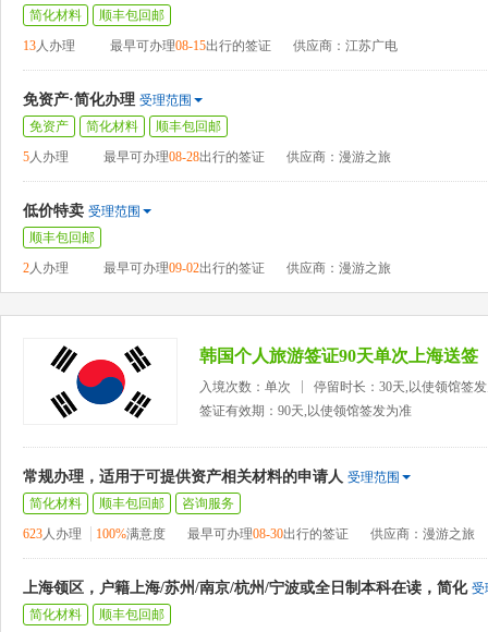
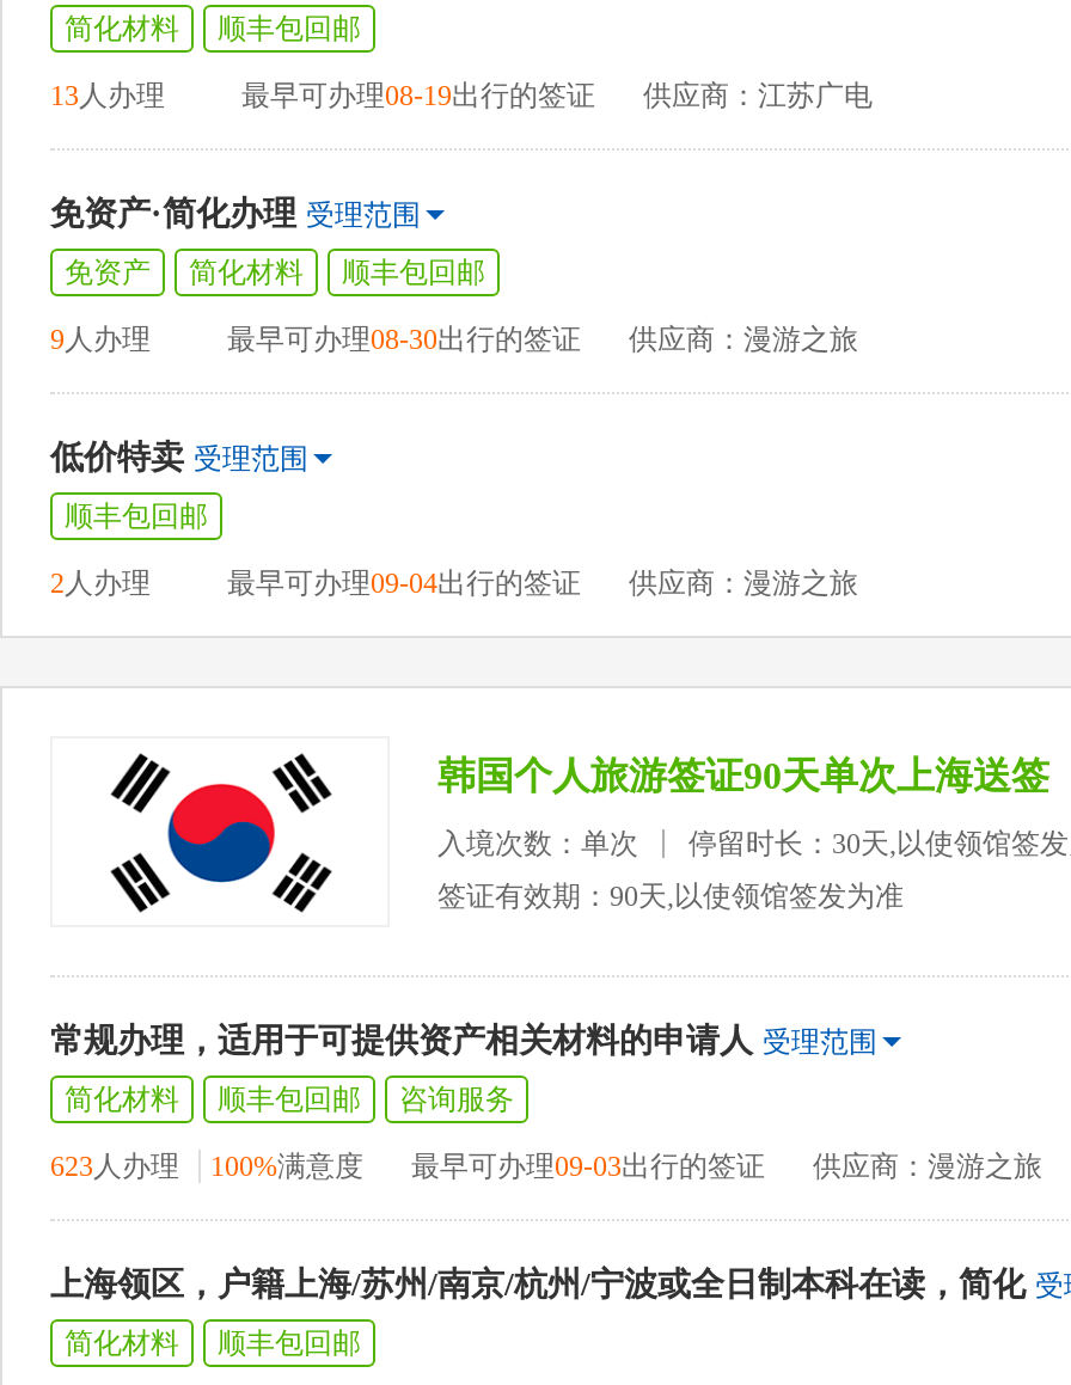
[110,38,271,53] 最早可办理08-15出行的签证 -> [241,79,595,112] 最早可办理08-19出行的签证
[23,149,69,165] 5人办理 -> [50,323,151,356] 9人办理
[103,149,265,165] 最早可办理08-28出行的签证 -> none
[103,260,265,276] 最早可办理09-02出行的签证 -> [227,566,581,600] 最早可办理09-04出行的签证
moved [187,526,349,542] -> [227,323,581,356]: 最早可办理08-30出行的签证
none -> [411,1150,765,1183] 最早可办理09-03出行的签证

